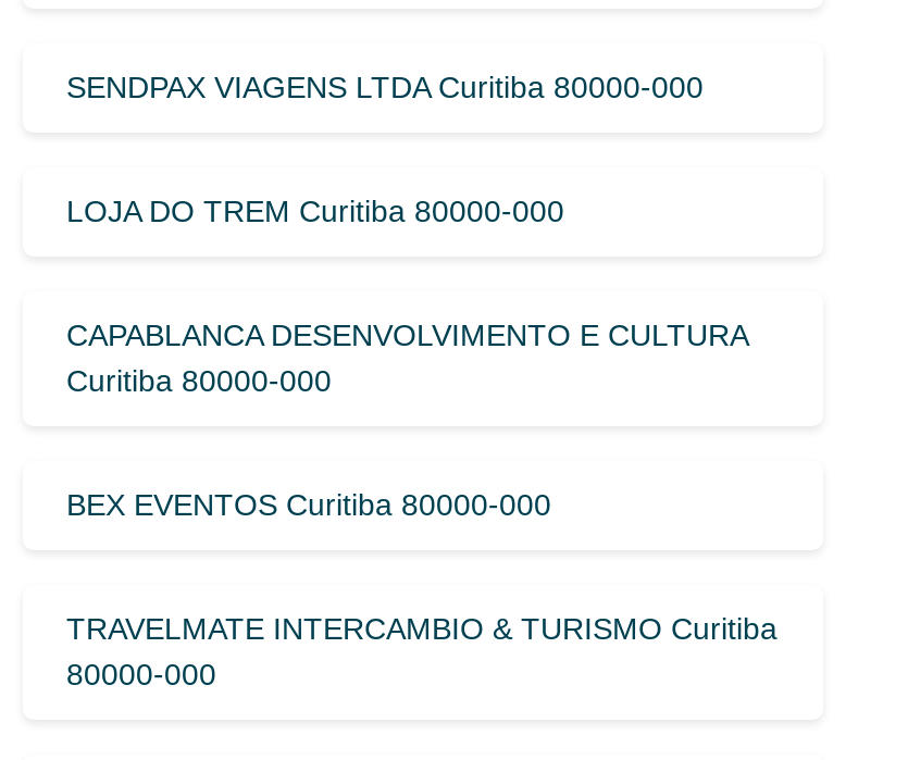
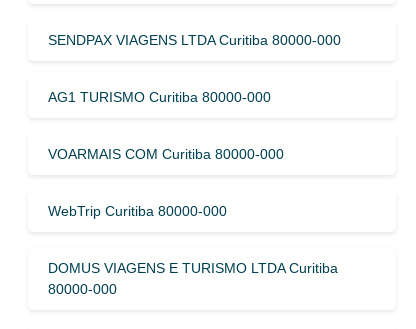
[66,193,564,228] LOJA DO TREM Curitiba 80000-000 -> [48,89,271,105] AG1 TURISMO Curitiba 80000-000
[66,317,747,398] CAPABLANCA DESENVOLVIMENTO E CULTURA | Curitiba 80000-000 -> [48,146,284,162] VOARMAIS COM Curitiba 80000-000
[66,487,551,521] BEX EVENTOS Curitiba 80000-000 -> [48,203,227,219] WebTrip Curitiba 80000-000
[66,611,778,645] TRAVELMATE INTERCAMBIO & TURISMO Curitiba -> [48,260,338,276] DOMUS VIAGENS E TURISMO LTDA Curitiba

